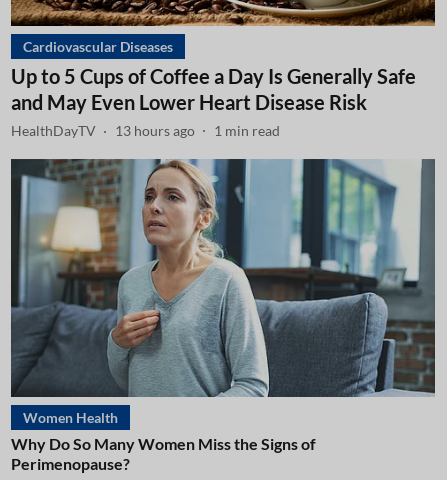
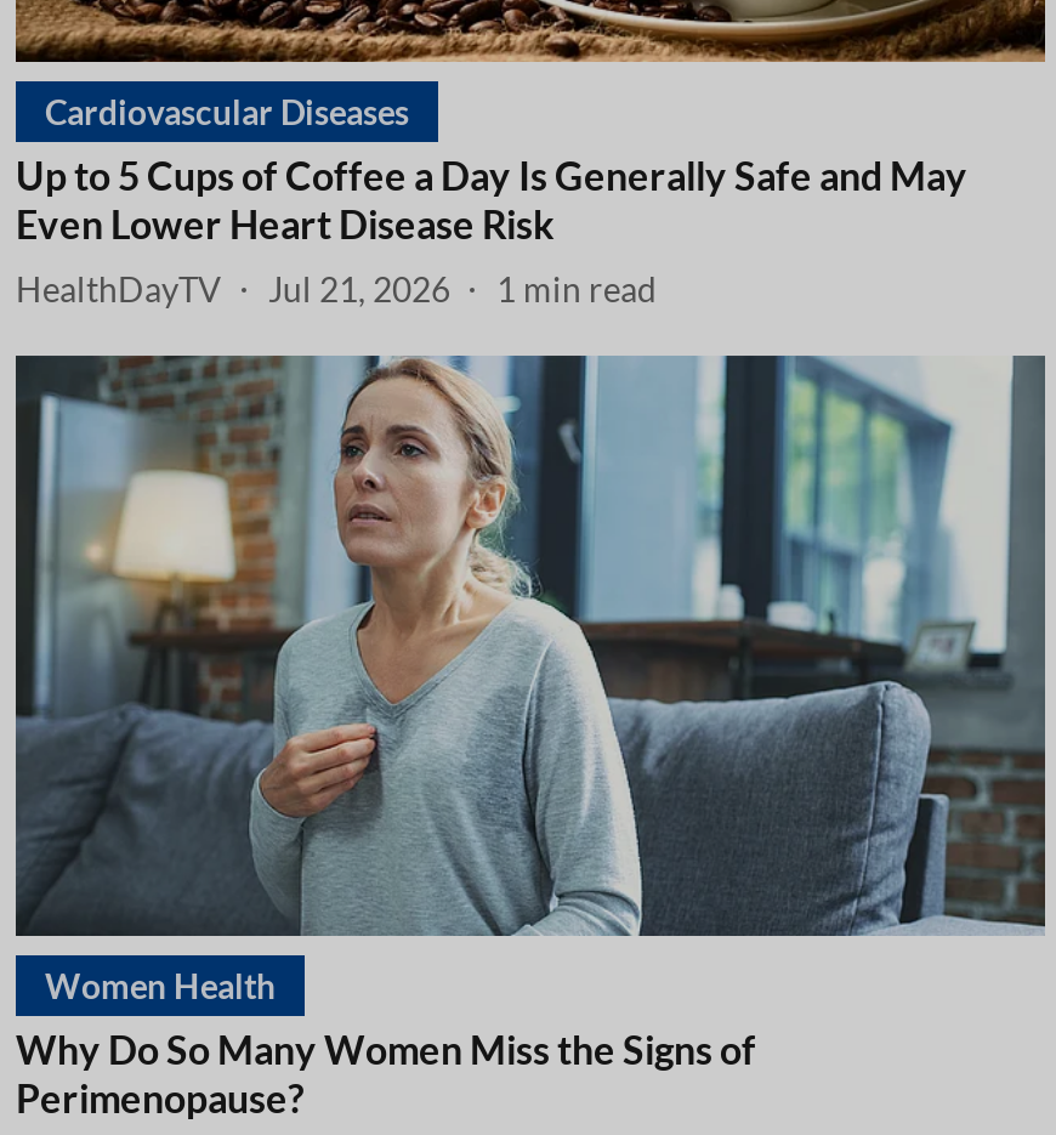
[11,122,280,139] HealthDayTV 13 hours ago 1 min read -> [16,267,657,308] HealthDayTV Jul 21, 2026 1 min read

